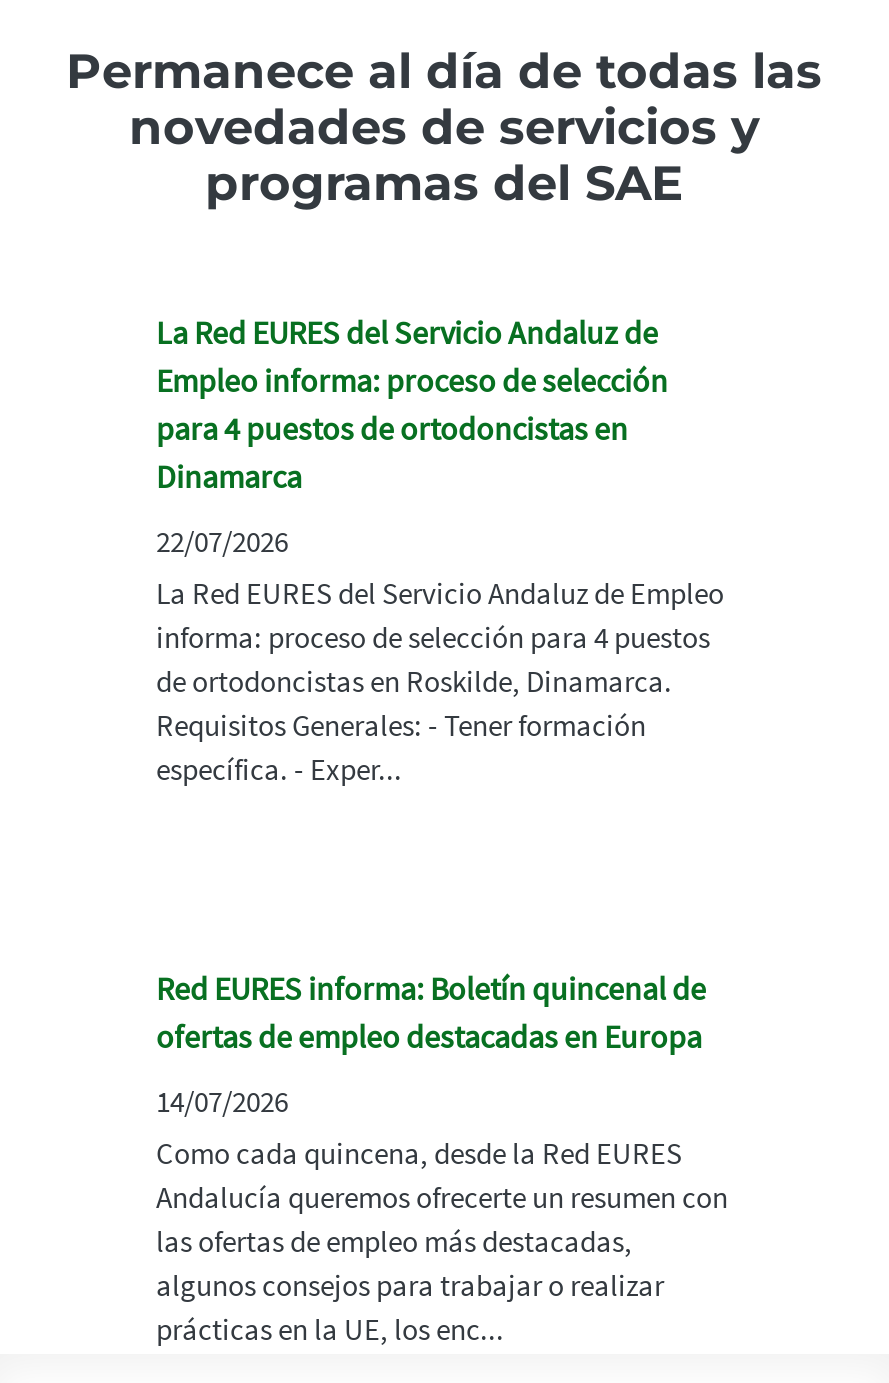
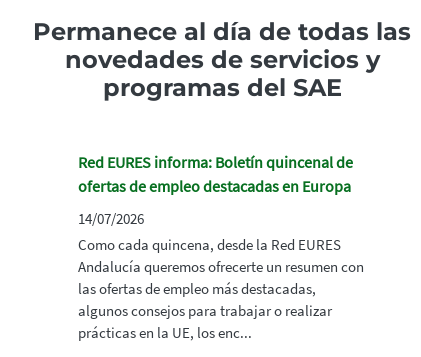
[156,313,724,789] La Red EURES del Servicio Andaluz de | Empleo informa: proceso de selección | para 4 puestos de ortodoncistas en | Dinamarca | 22/07/2026 | La Red EURES del Servicio Andaluz de Empleo | informa: proceso de selección para 4 puestos | de ortodoncistas en Roskilde, Dinamarca. | Requisitos Generales: - Tener formación | específica. - Exper... -> none

